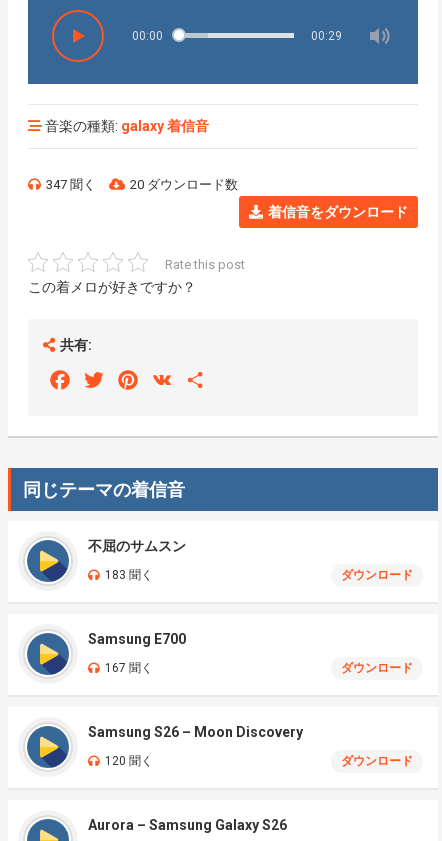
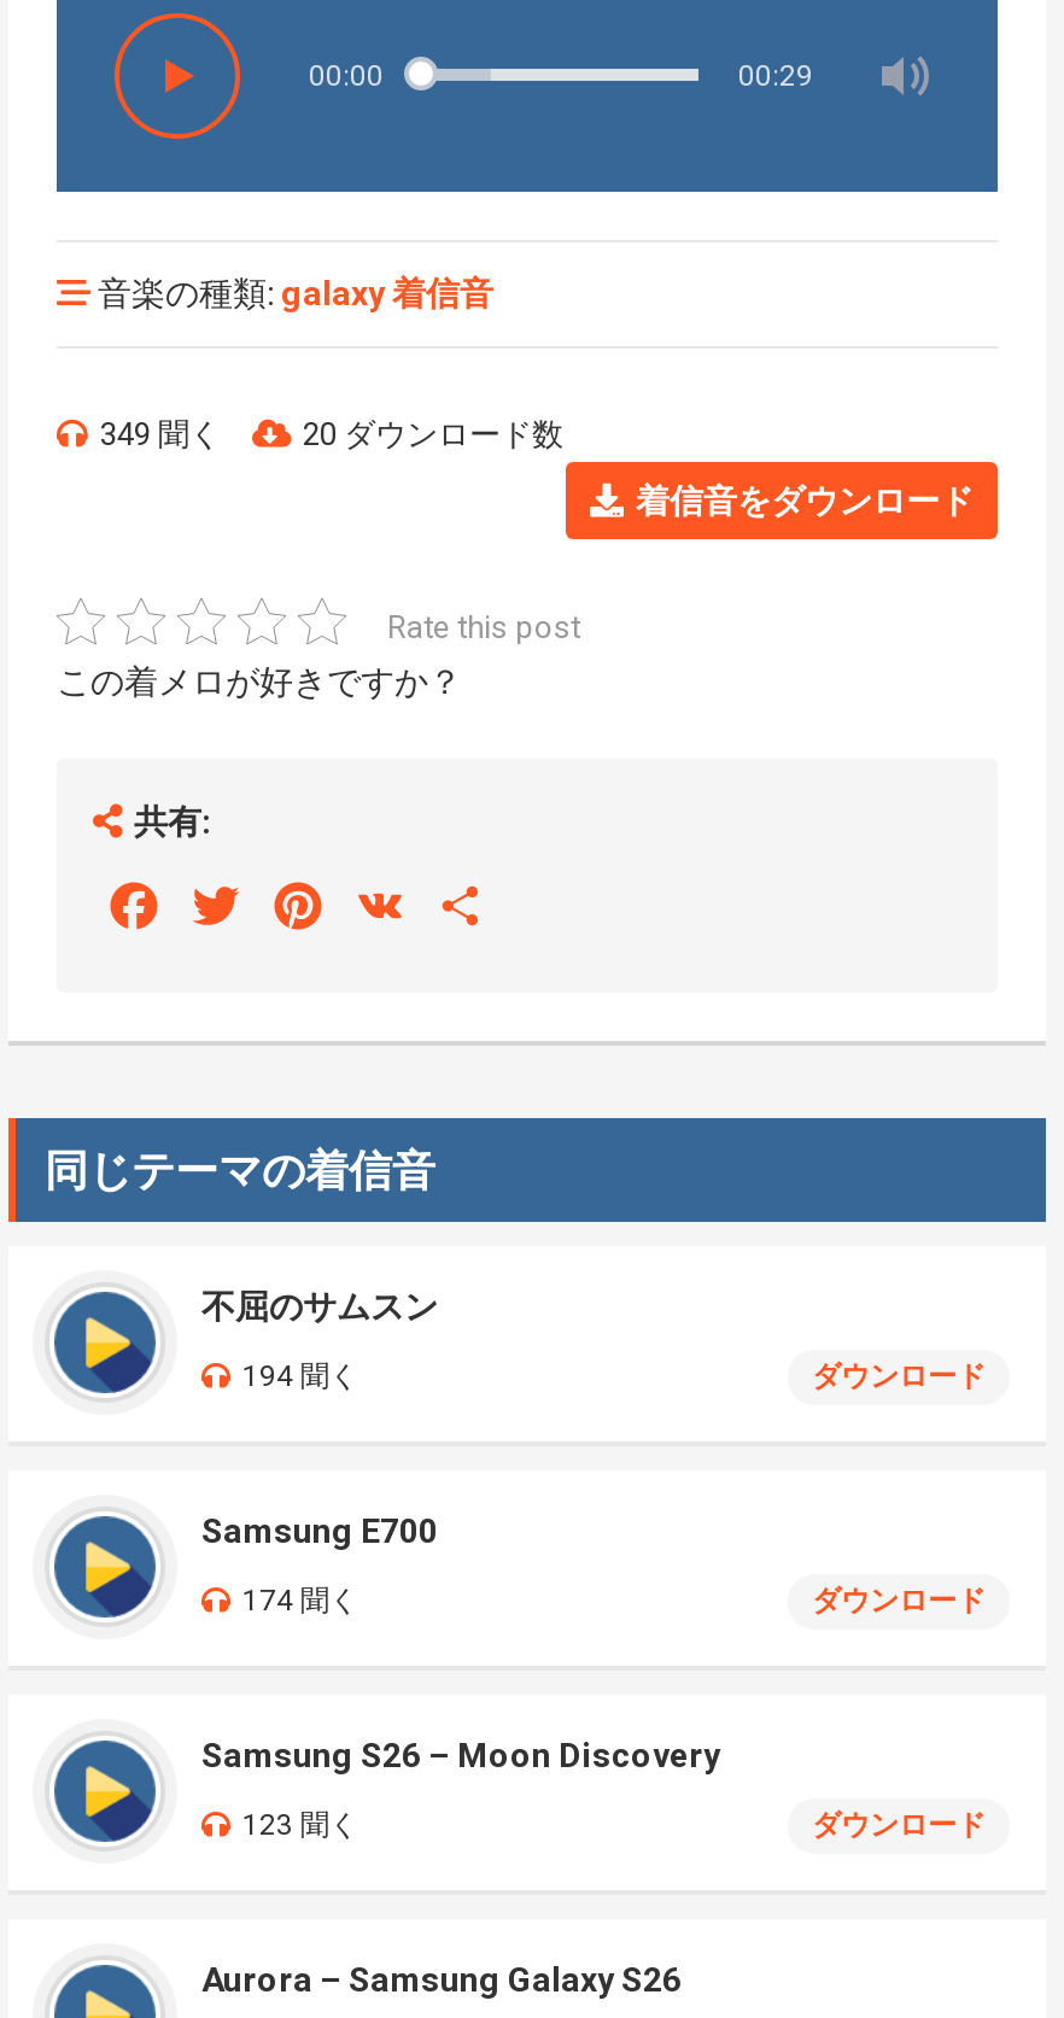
[46,177,96,192] 347 聞く -> [100,416,221,452] 349 聞く
[105,568,153,582] 183 聞く -> [242,1359,358,1393] 194 聞く
[105,661,153,675] 167 聞く -> [242,1584,358,1618] 174 聞く
[105,754,153,768] 120 聞く -> [242,1808,358,1842] 123 聞く

